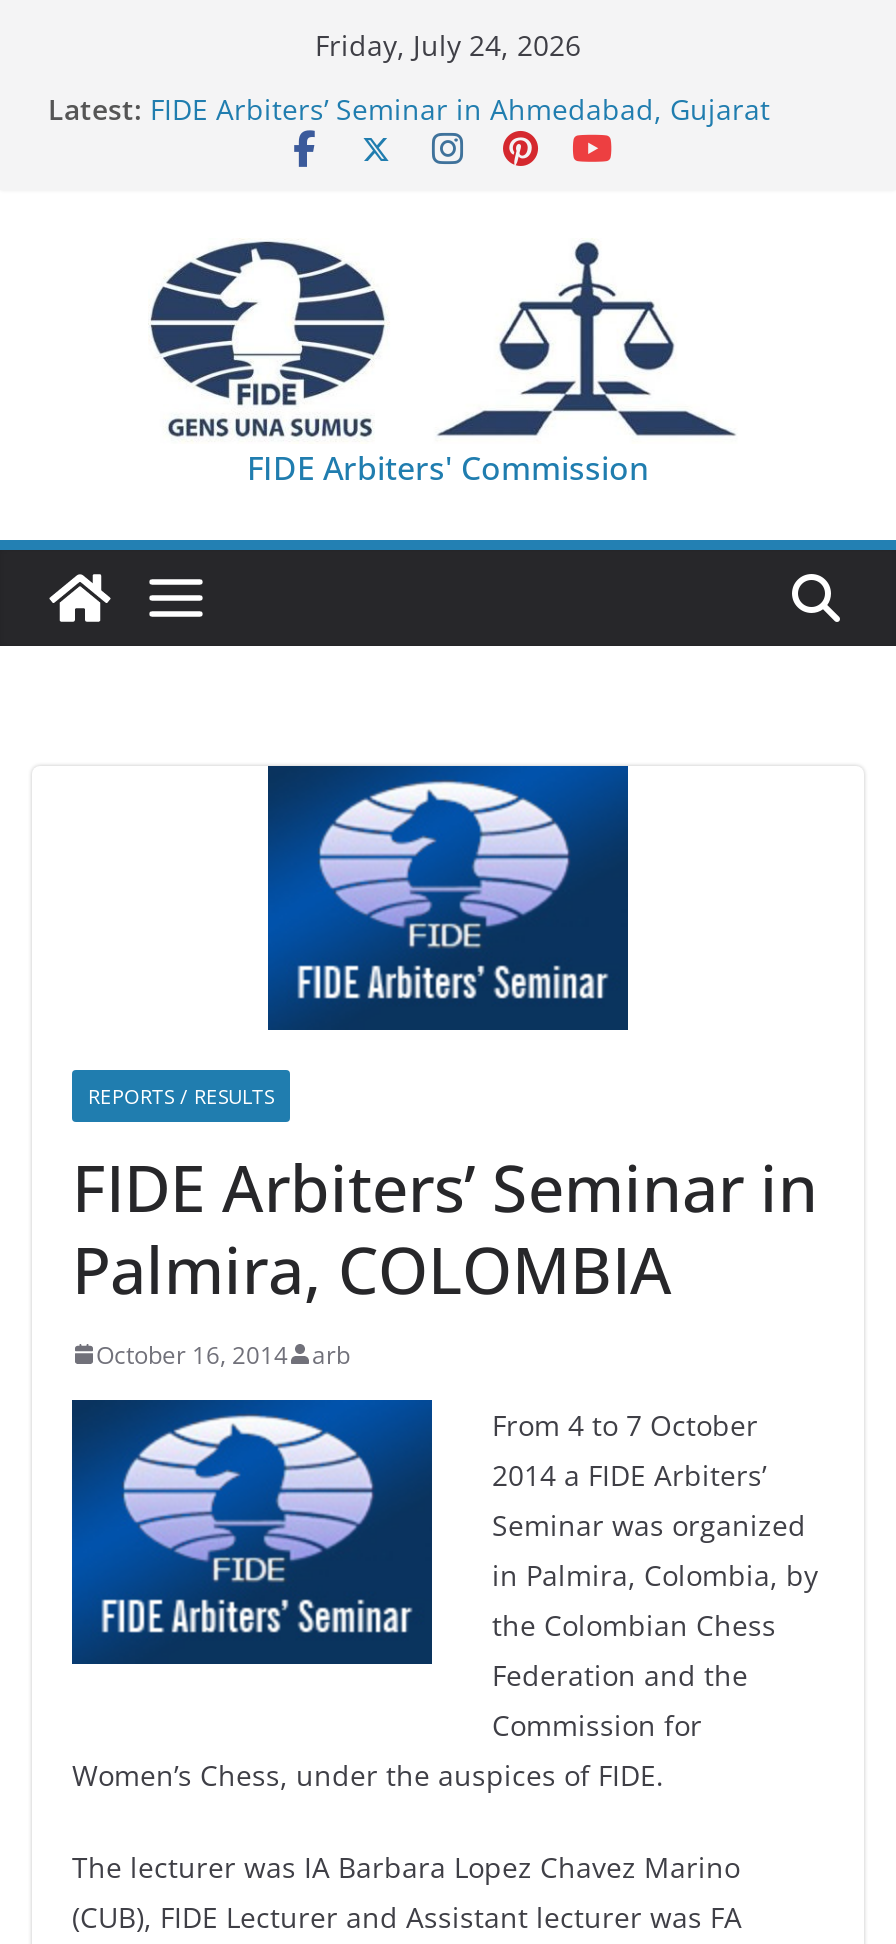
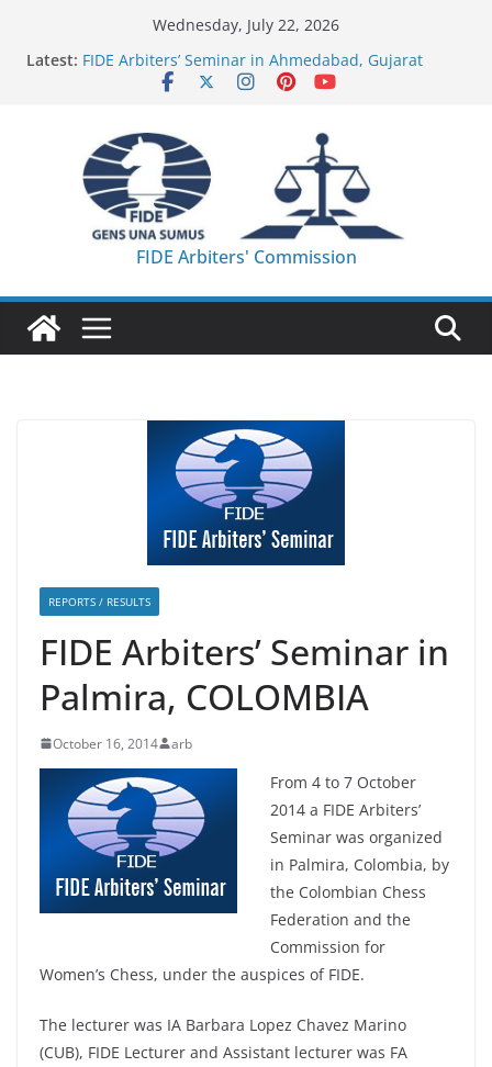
[315,26,581,64] Friday, July 24, 2026 -> [153,14,339,35] Wednesday, July 22, 2026

